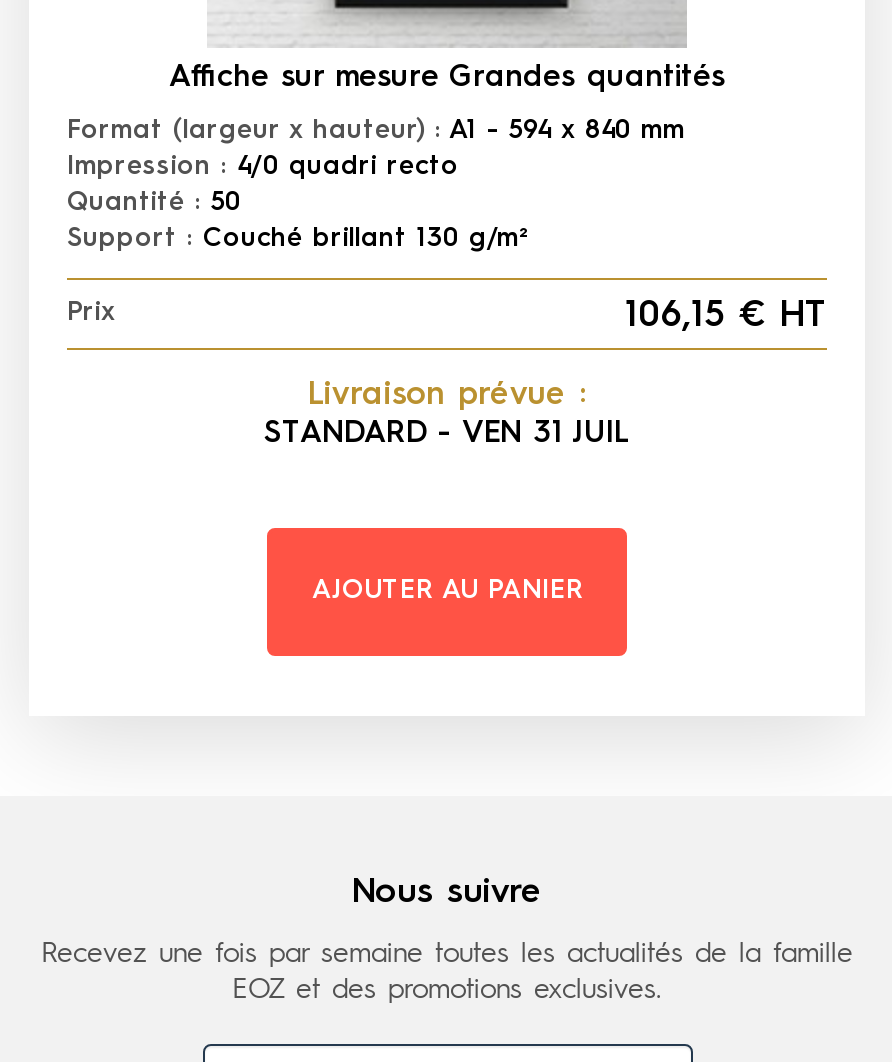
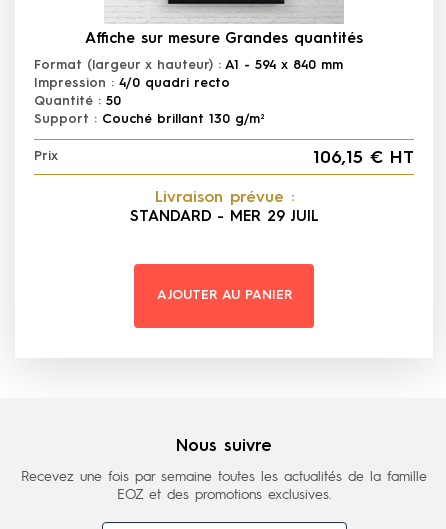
[264,420,630,450] STANDARD - VEN 31 JUIL -> [129,210,318,225] STANDARD - MER 29 JUIL

